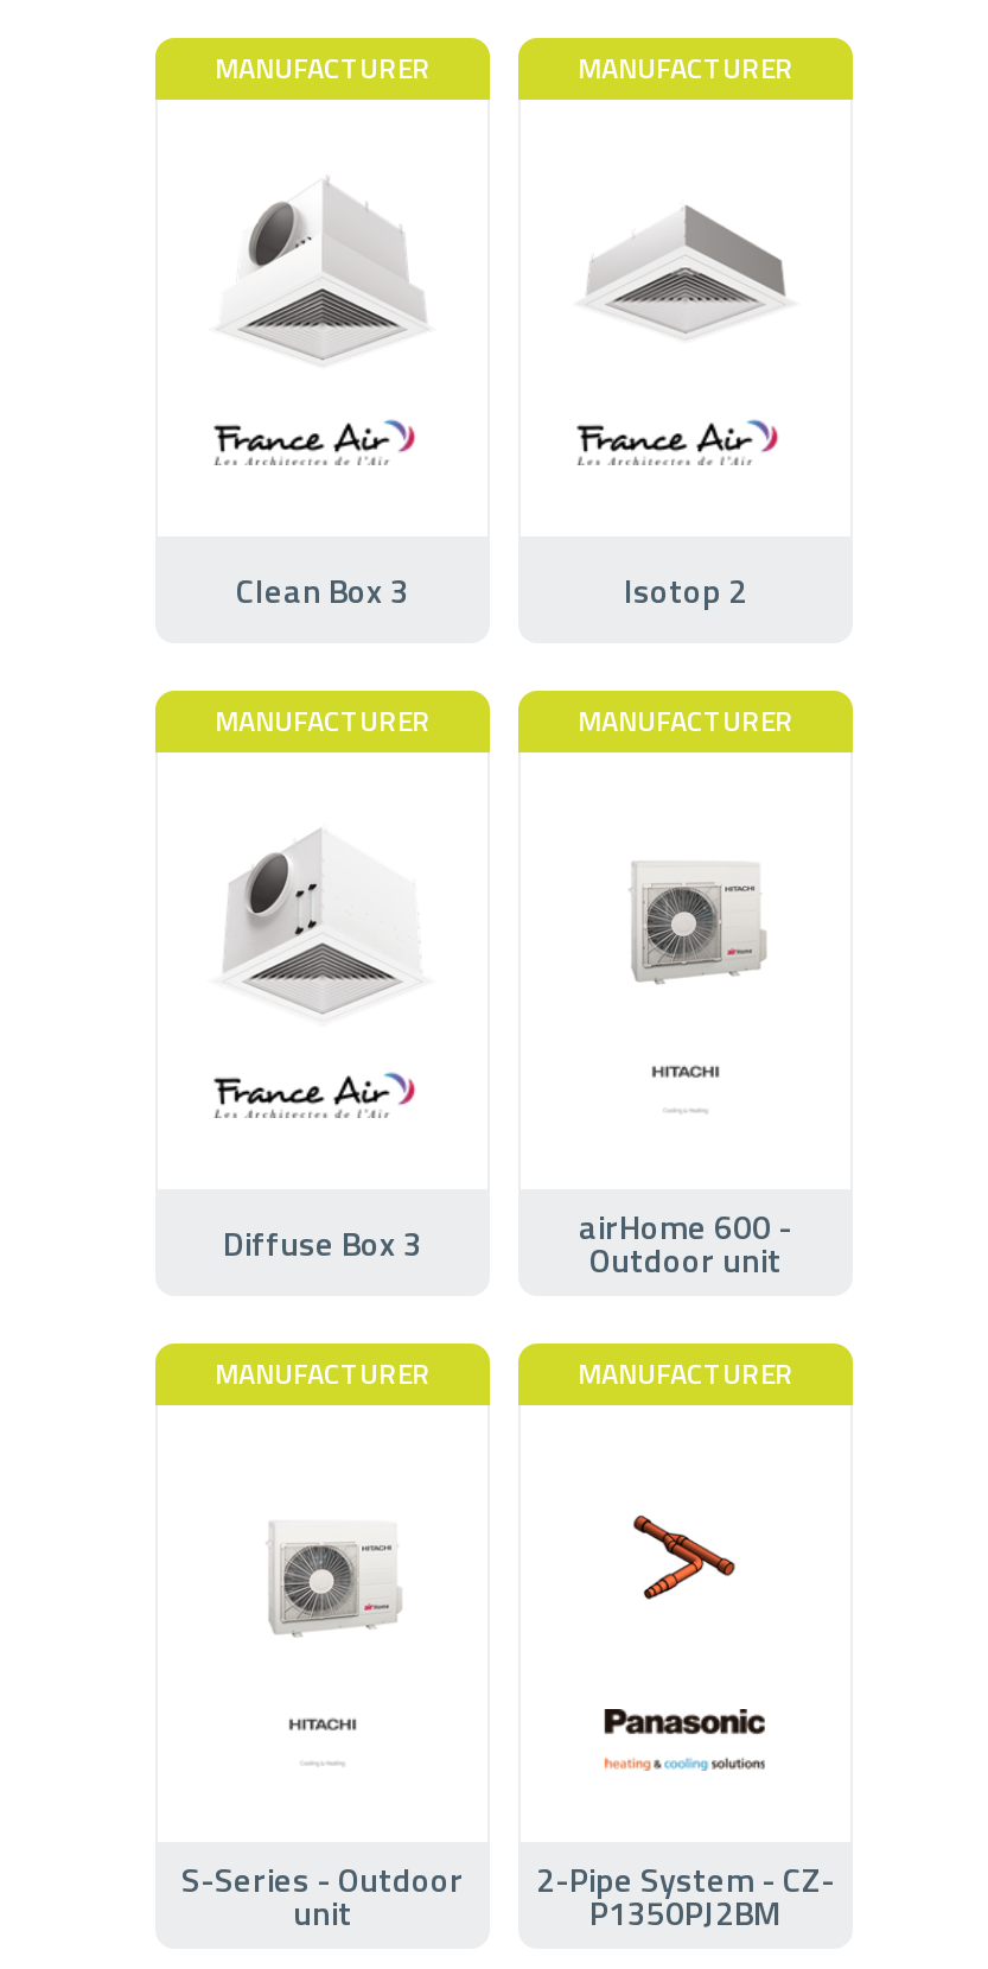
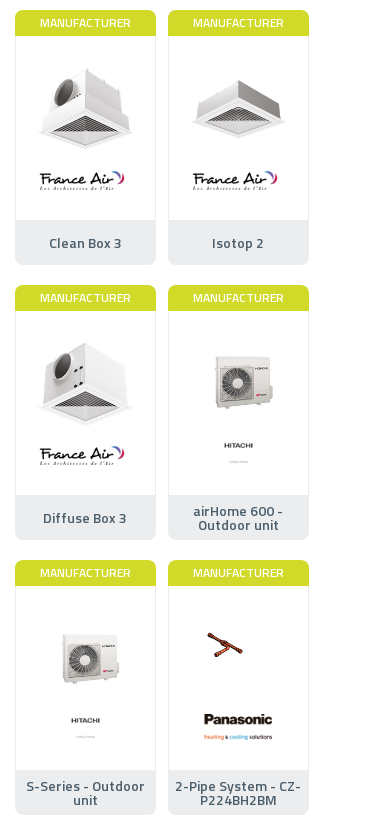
[613,1514,737,1602] [image] -> [206,632,259,667] [image]
[589,1886,782,1936] P1350PJ2BM -> [200,789,277,810] P224BH2BM

